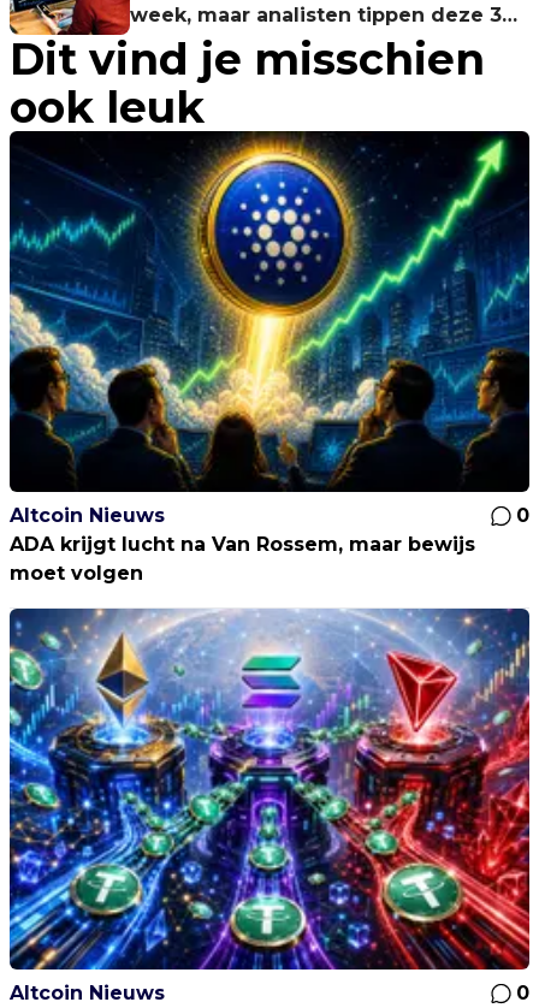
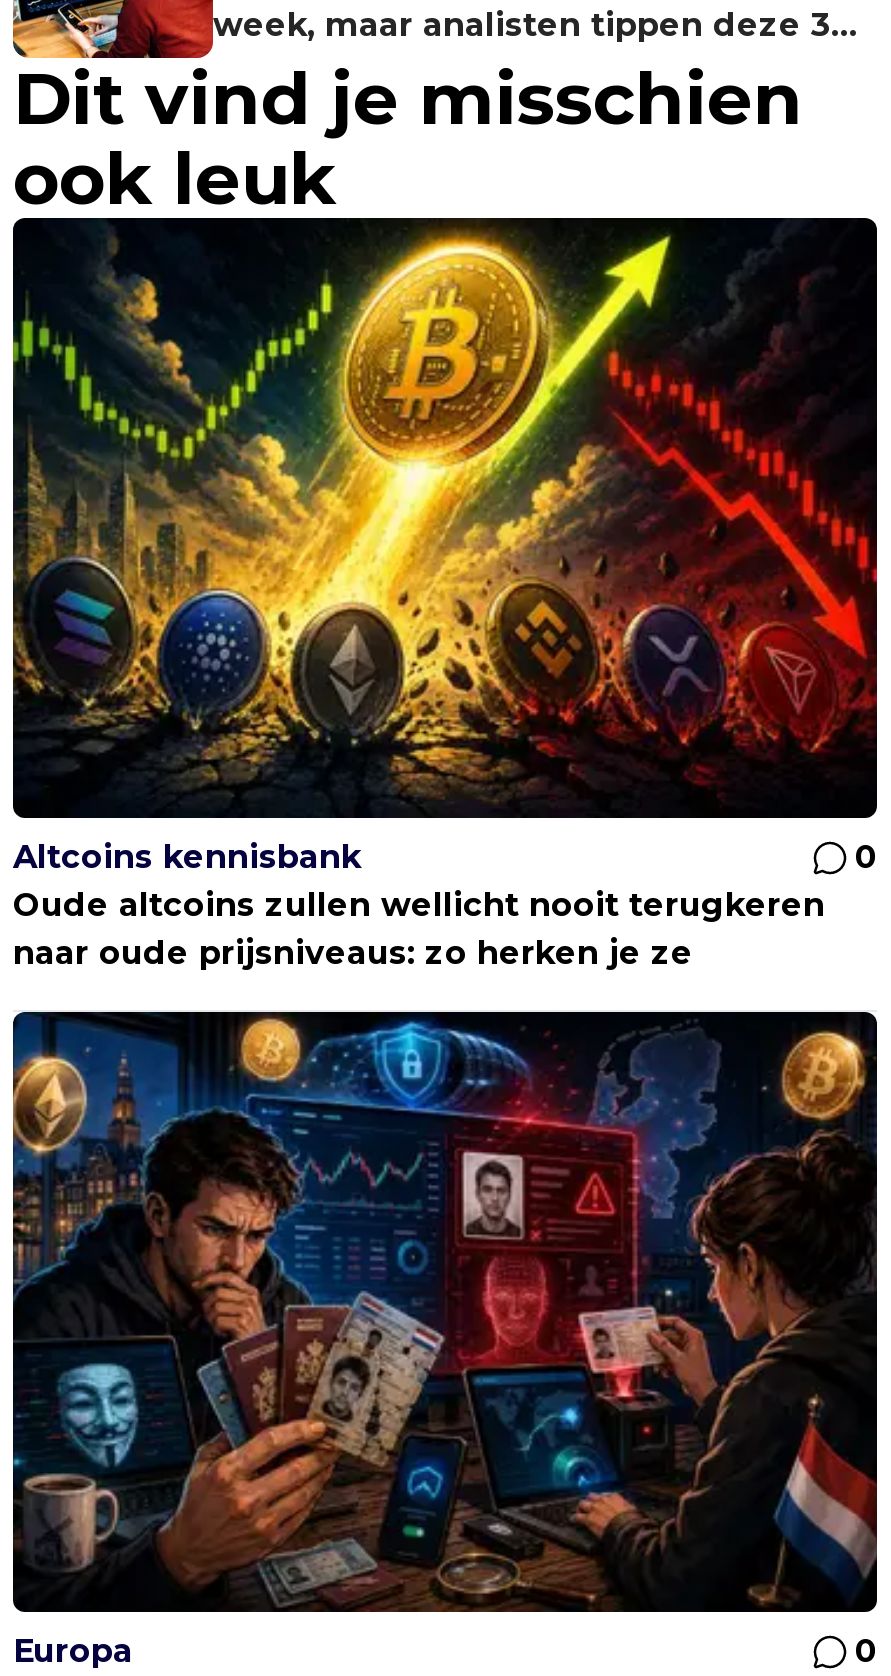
[8,136,531,526] [image] | Altcoin Nieuws -> [11,228,879,875] [image] | Altcoins kennisbank
[10,533,475,584] ADA krijgt lucht na Van Rossem, maar bewijs | moet volgen -> [13,885,825,971] Oude altcoins zullen wellicht nooit terugkeren | naar oude prijsniveaus: zo herken je ze
[8,607,531,1004] [image] | Altcoin Nieuws -> [11,1010,879,1669] [image] | Europa

